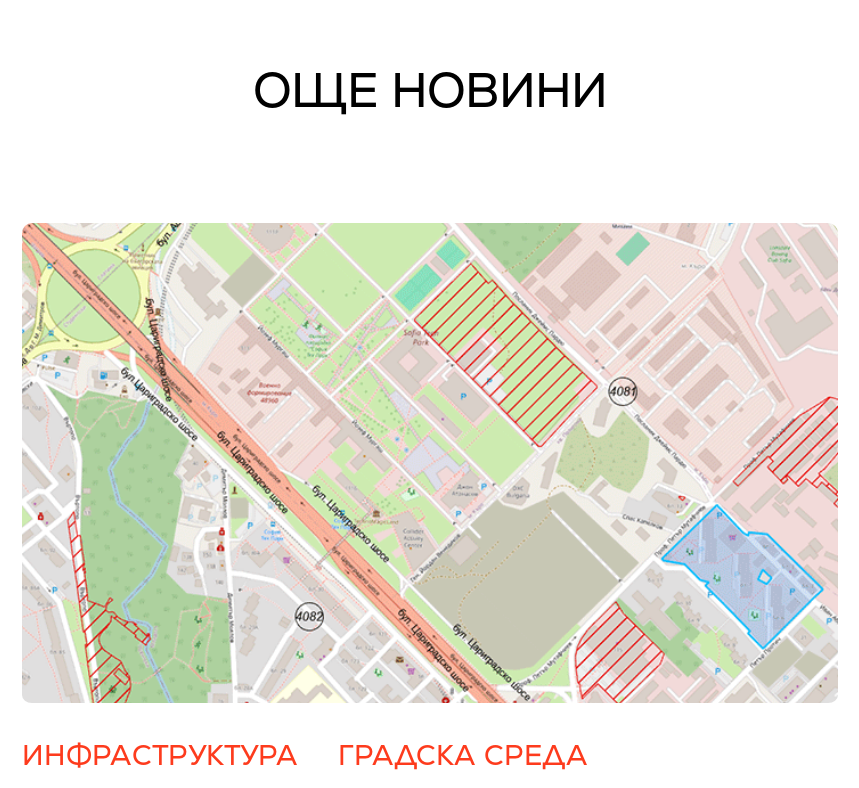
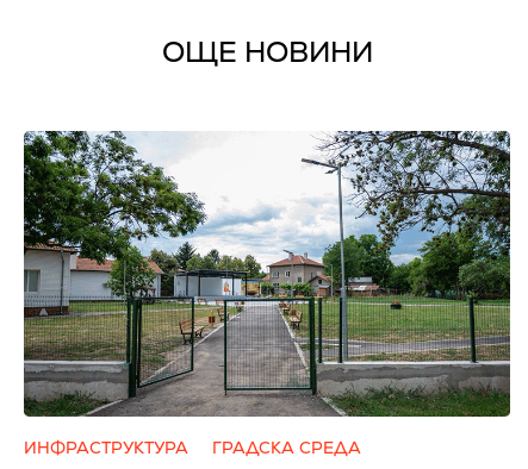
[20,221,840,705] [image] -> [23,130,511,418] [image]

